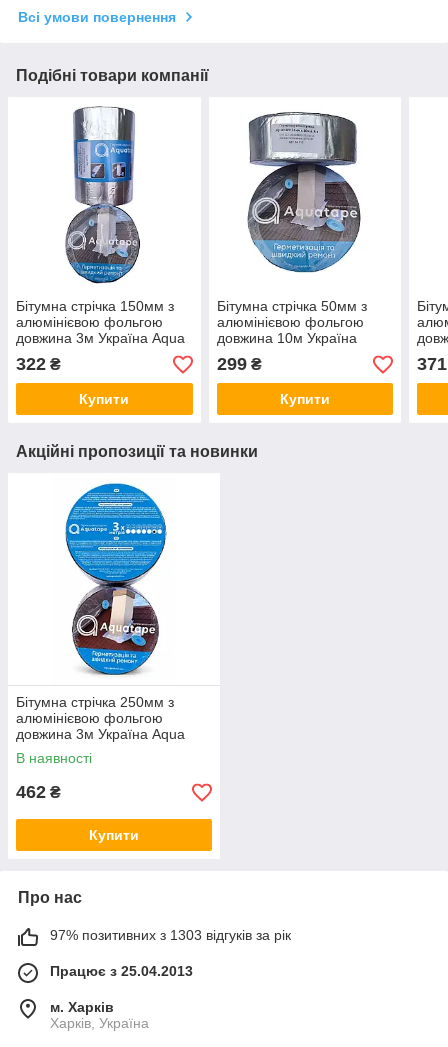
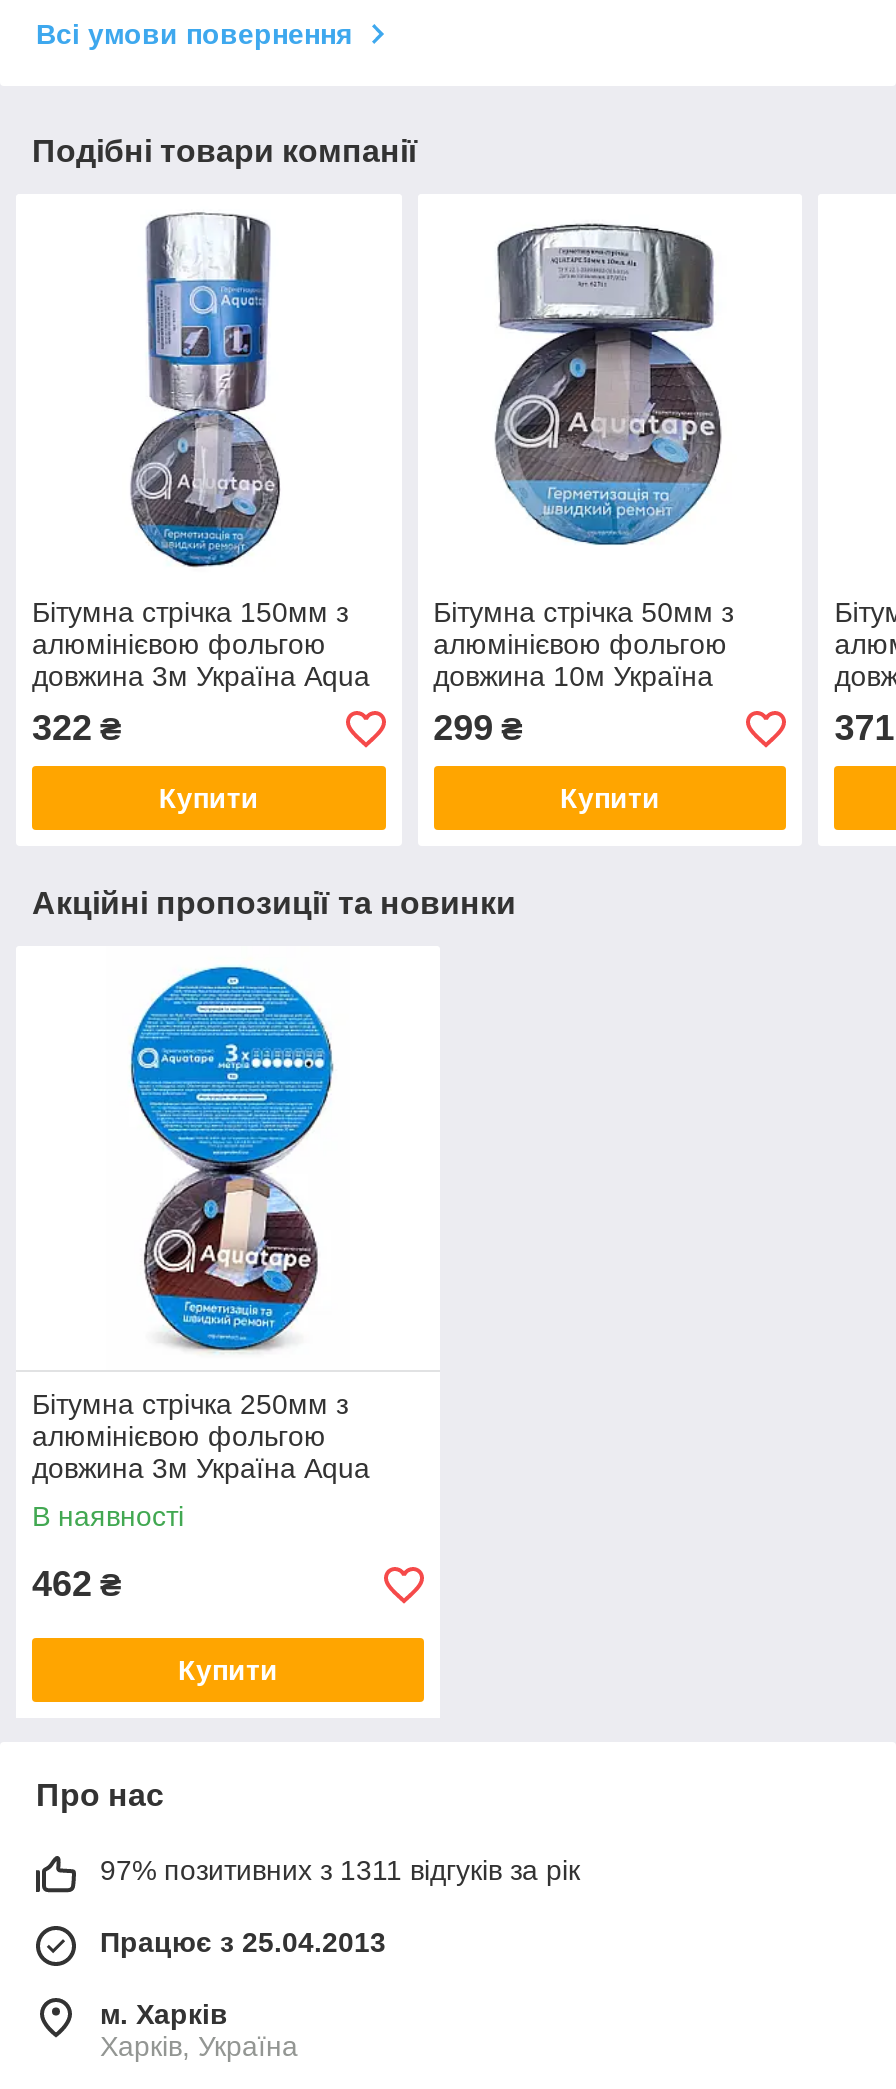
[50,927,291,943] 97% позитивних з 1303 відгуків за рік -> [100,1855,580,1887] 97% позитивних з 1311 відгуків за рік

